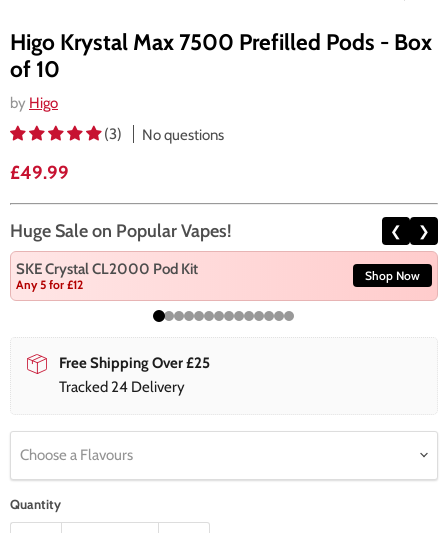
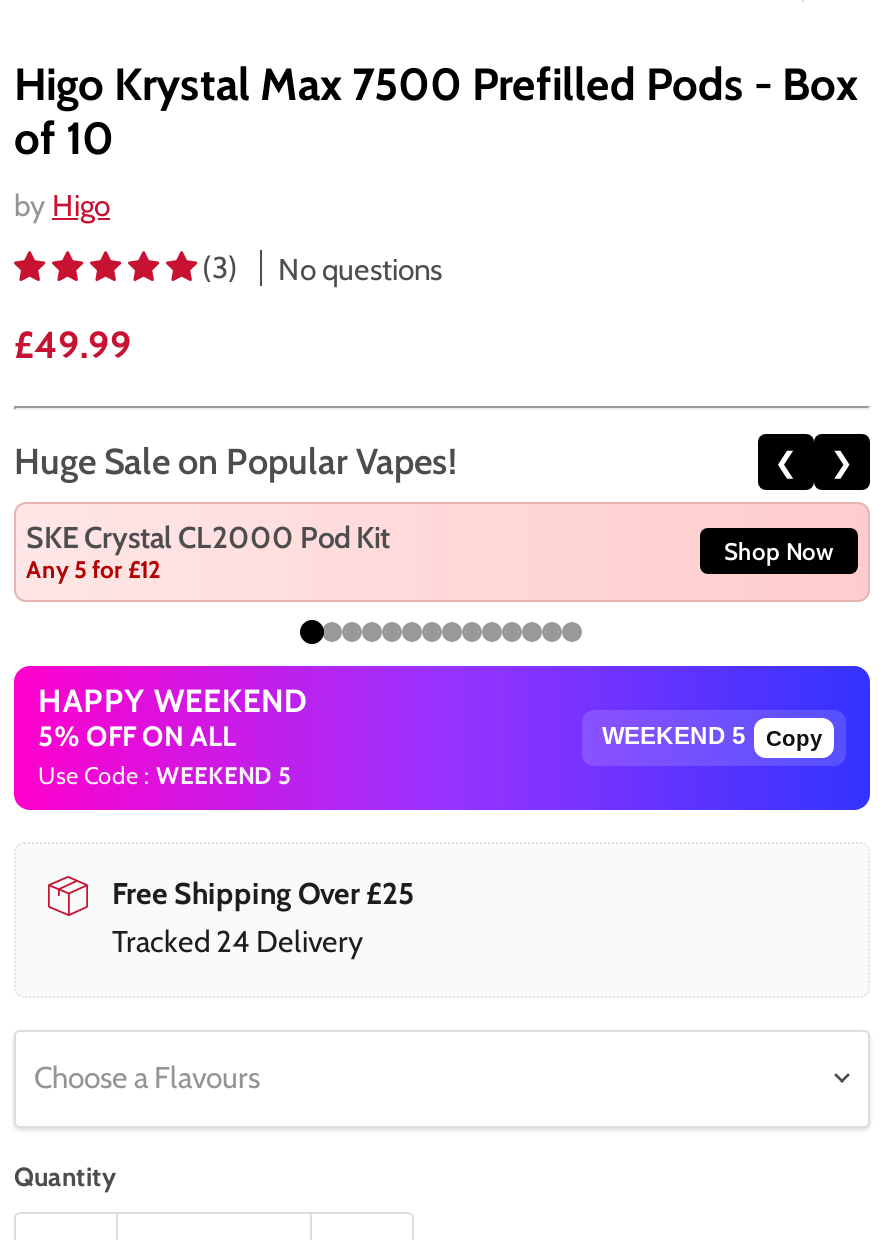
none -> [16,664,872,812] [image] | HAPPY WEEKEND | 5% OFF ON ALL | Use Code : WEEKEND 5
none -> [766,726,822,750] Copy

